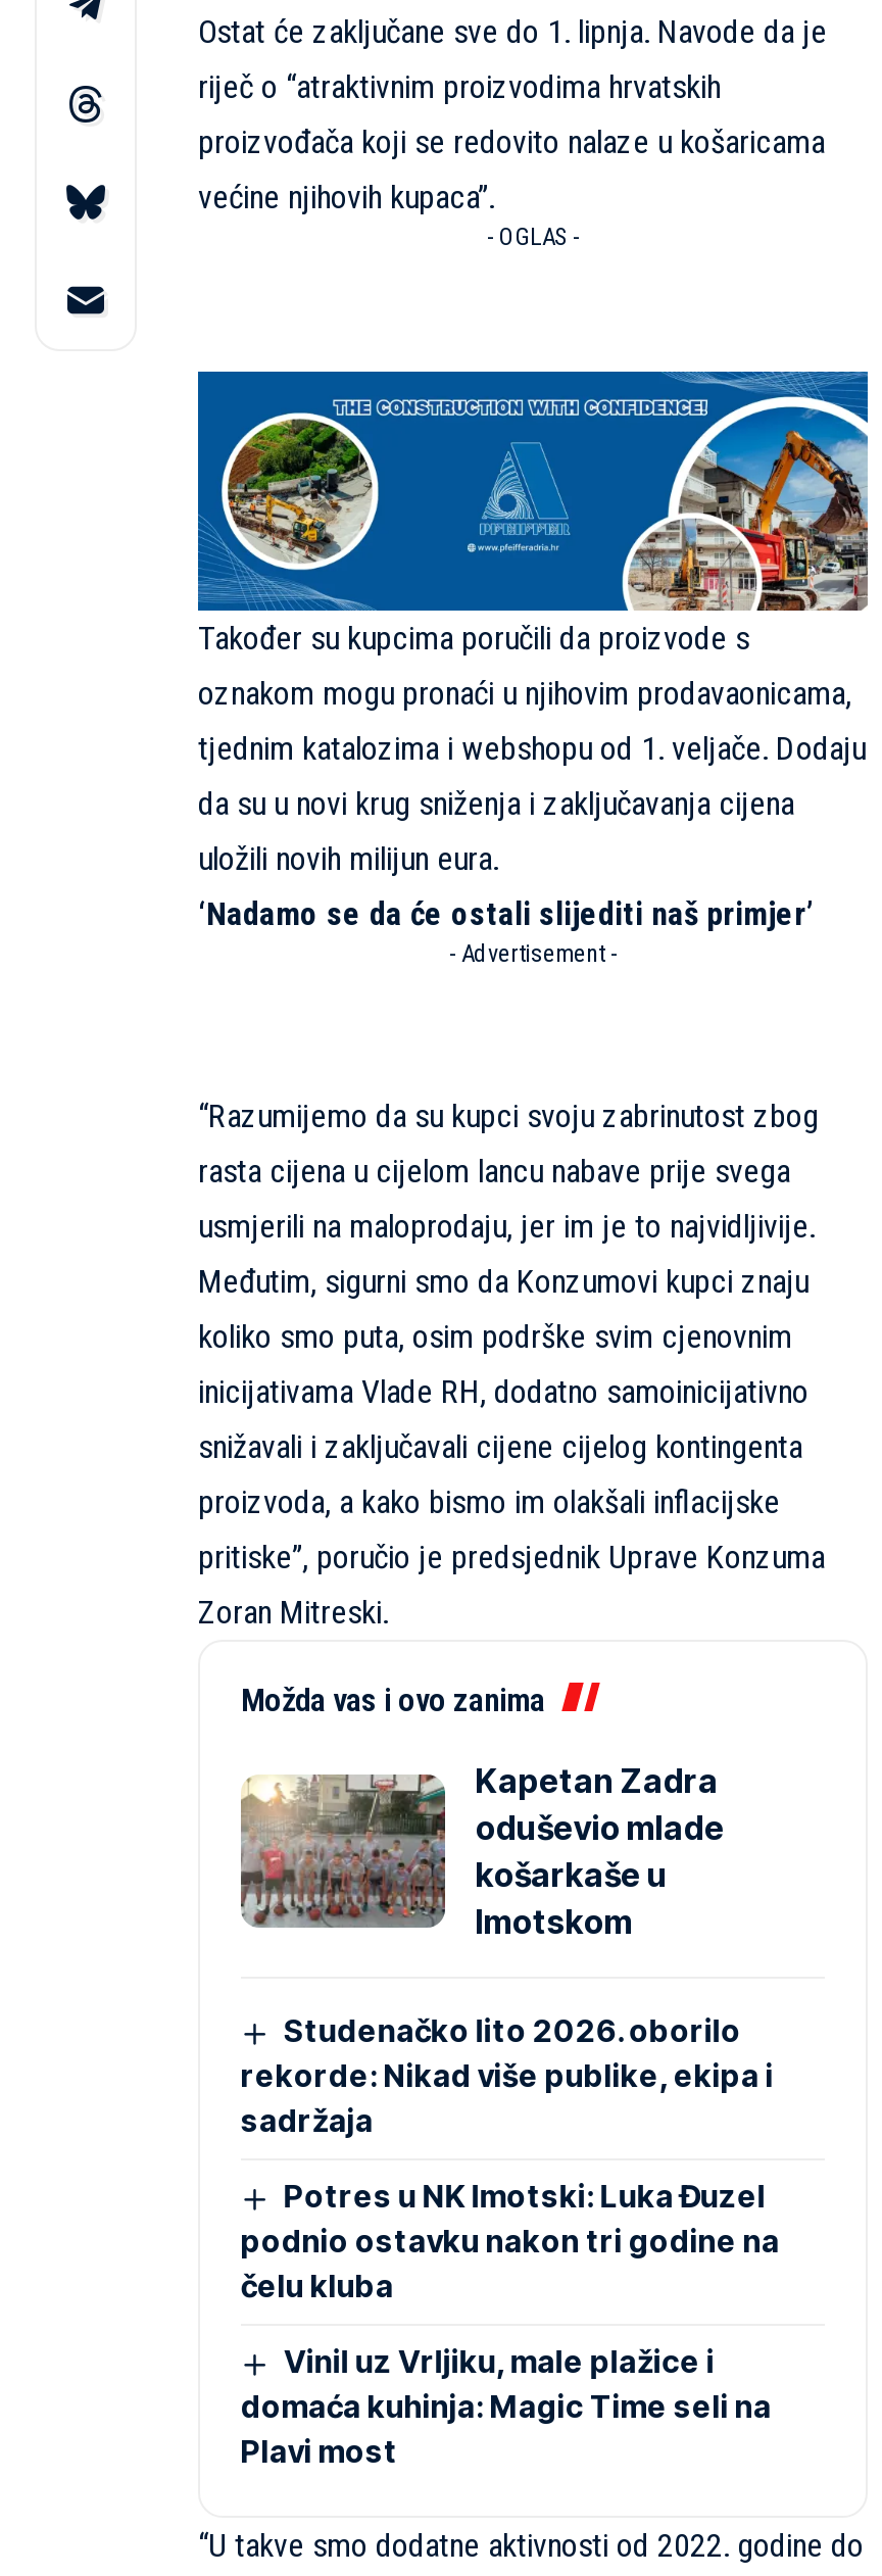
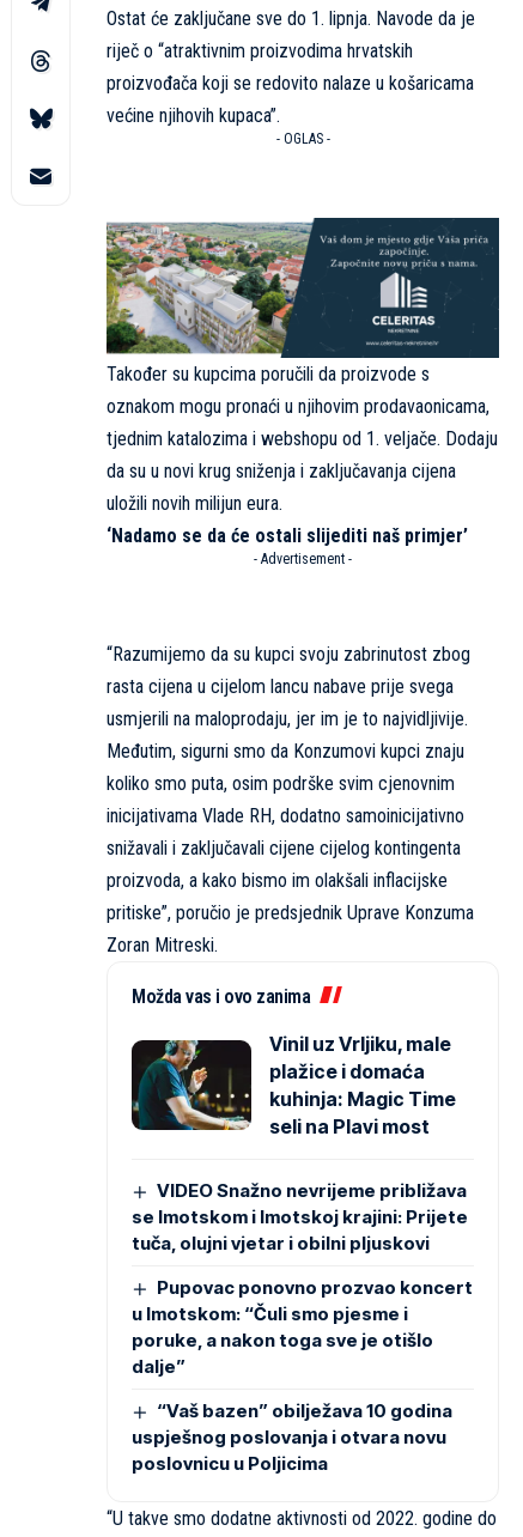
[196,370,870,613] [image] -> [105,217,500,359] [image]
[241,1760,725,1942] [image] | Kapetan Zadra | oduševio mlade | košarkaše u | Imotskom -> [130,1032,456,1138] [image] | Vinil uz Vrljiku, male | plažice i domaća | kuhinja: Magic Time | seli na Plavi most
[241,2011,774,2140] Studenačko lito 2026. oborilo | rekorde: Nikad više publike, ekipa i | sadržaja -> [132,1179,468,1254] VIDEO Snažno nevrijeme približava | se Imotskom i Imotskoj krajini: Prijete | tuča, olujni vjetar i obilni pljuskovi
[241,2177,780,2305] Potres u NK Imotski: Luka Đuzel | podnio ostavku nakon tri godine na | čelu kluba -> [132,1276,473,1378] Pupovac ponovno prozvao koncert | u Imotskom: “Čuli smo pjesme i | poruke, a nakon toga sve je otišlo | dalje”
[241,2342,772,2471] Vinil uz Vrljiku, male plažice i | domaća kuhinja: Magic Time seli na | Plavi most -> [132,1399,453,1475] “Vaš bazen” obilježava 10 godina | uspješnog poslovanja i otvara novu | poslovnicu u Poljicima

